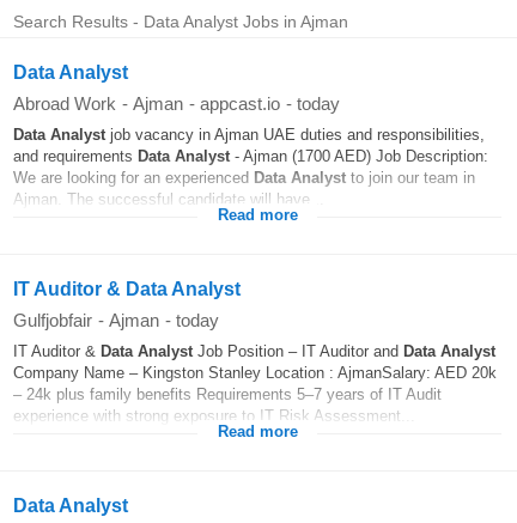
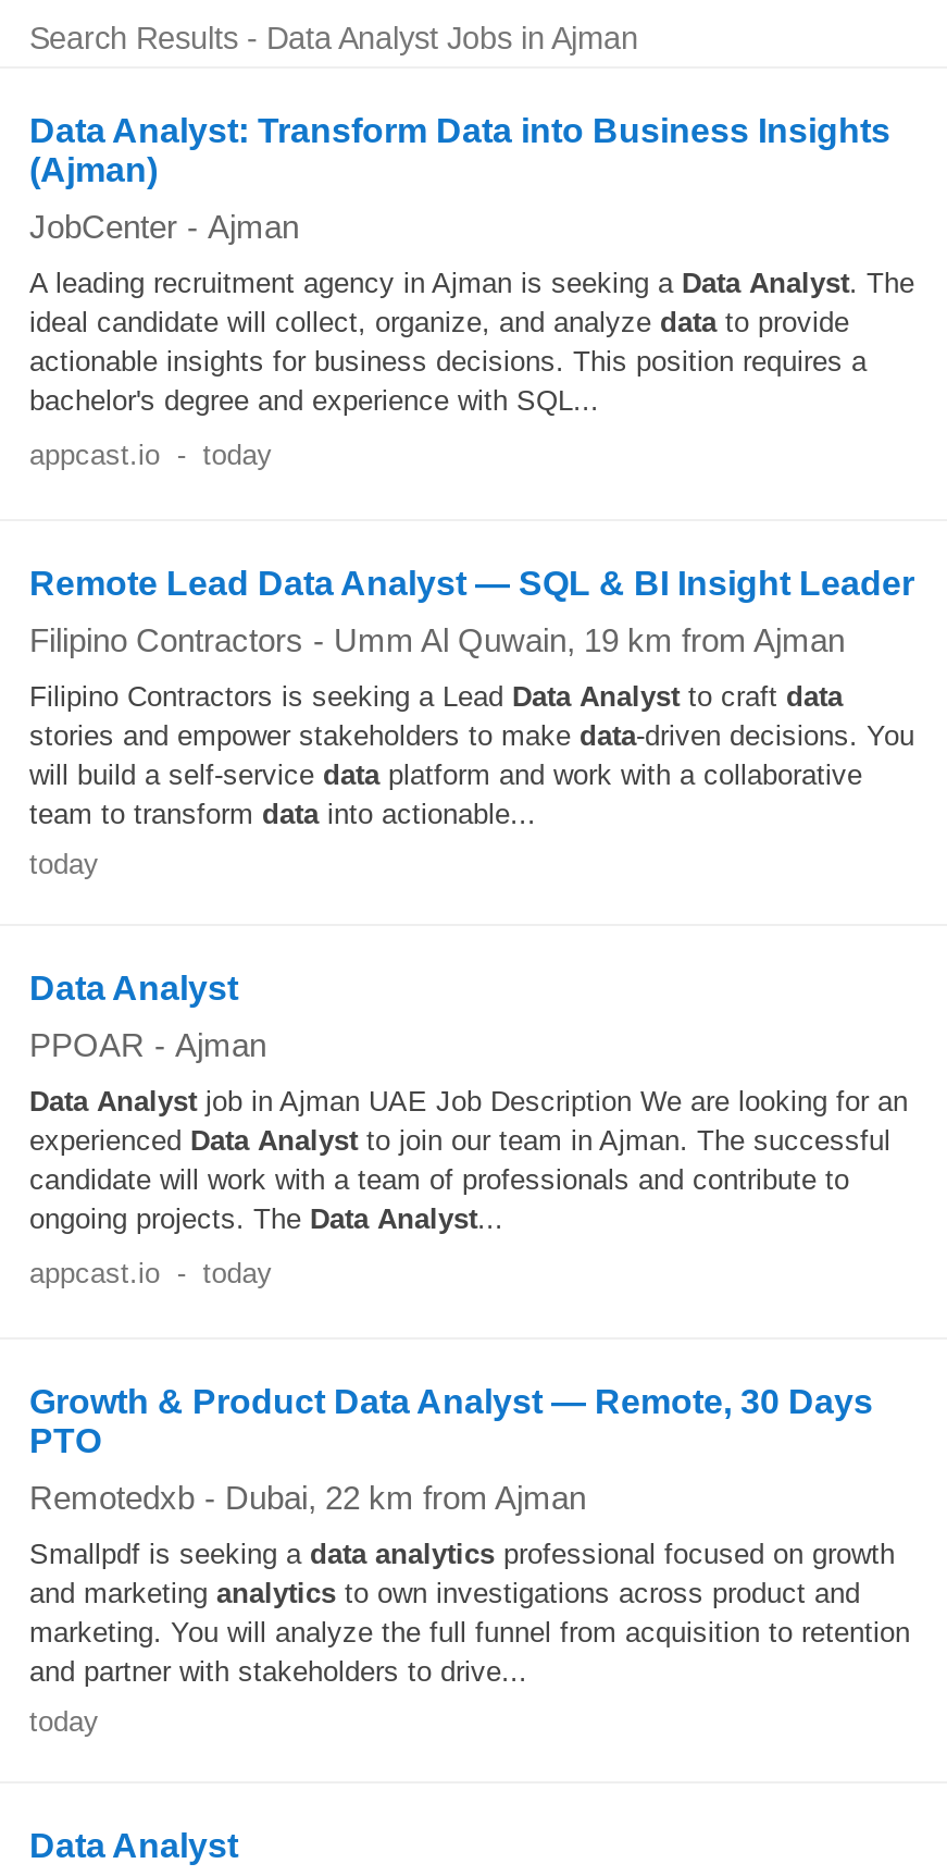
none -> [29,112,914,471] Data Analyst: Transform Data into Business Insights | (Ajman) | JobCenter - Ajman | A leading recruitment agency in Ajman is seeking a Data Analyst. The | ideal candidate will collect, organize, and analyze data to provide | actionable insights for business decisions. This position requires a | bachelor's degree and experience with SQL... | appcast.io - today
none -> [29,565,914,880] Remote Lead Data Analyst — SQL & BI Insight Leader | Filipino Contractors - Umm Al Quwain, 19 km from Ajman | Filipino Contractors is seeking a Lead Data Analyst to craft data | stories and empower stakeholders to make data-driven decisions. You | will build a self-service data platform and work with a collaborative | team to transform data into actionable... | today
[13,93,488,224] Abroad Work - Ajman - appcast.io - today | Data Analyst job vacancy in Ajman UAE duties and responsibilities, | and requirements Data Analyst - Ajman (1700 AED) Job Description: | We are looking for an experienced Data Analyst to join our team in | Ajman. The successful candidate will have... | Read more -> [29,1026,908,1289] PPOAR - Ajman | Data Analyst job in Ajman UAE Job Description We are looking for an | experienced Data Analyst to join our team in Ajman. The successful | candidate will work with a team of professionals and contribute to | ongoing projects. The Data Analyst... | appcast.io - today
[13,279,497,440] IT Auditor & Data Analyst | Gulfjobfair - Ajman - today | IT Auditor & Data Analyst Job Position – IT Auditor and Data Analyst | Company Name – Kingston Stanley Location : AjmanSalary: AED 20k | – 24k plus family benefits Requirements 5–7 years of IT Audit | experience with strong exposure to IT Risk Assessment... | Read more -> [29,1383,910,1738] Growth & Product Data Analyst — Remote, 30 Days | PTO | Remotedxb - Dubai, 22 km from Ajman | Smallpdf is seeking a data analytics professional focused on growth | and marketing analytics to own investigations across product and | marketing. You will analyze the full funnel from acquisition to retention | and partner with stakeholders to drive... | today

